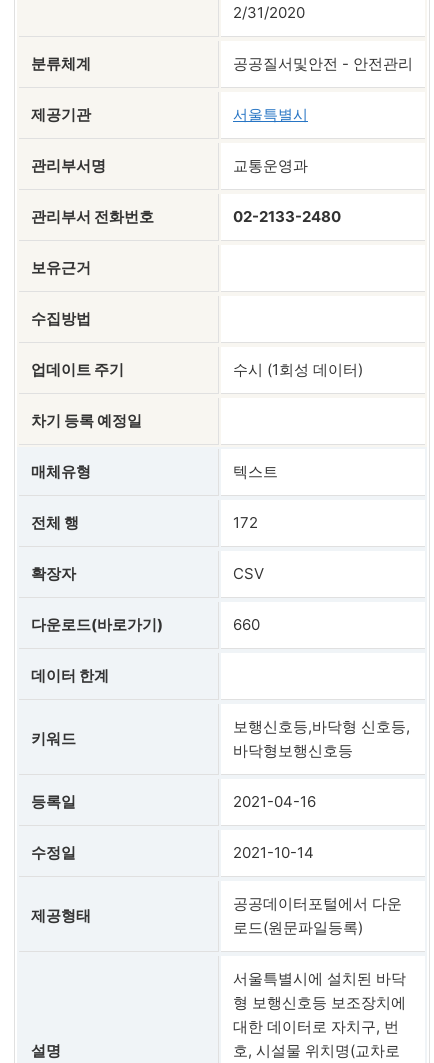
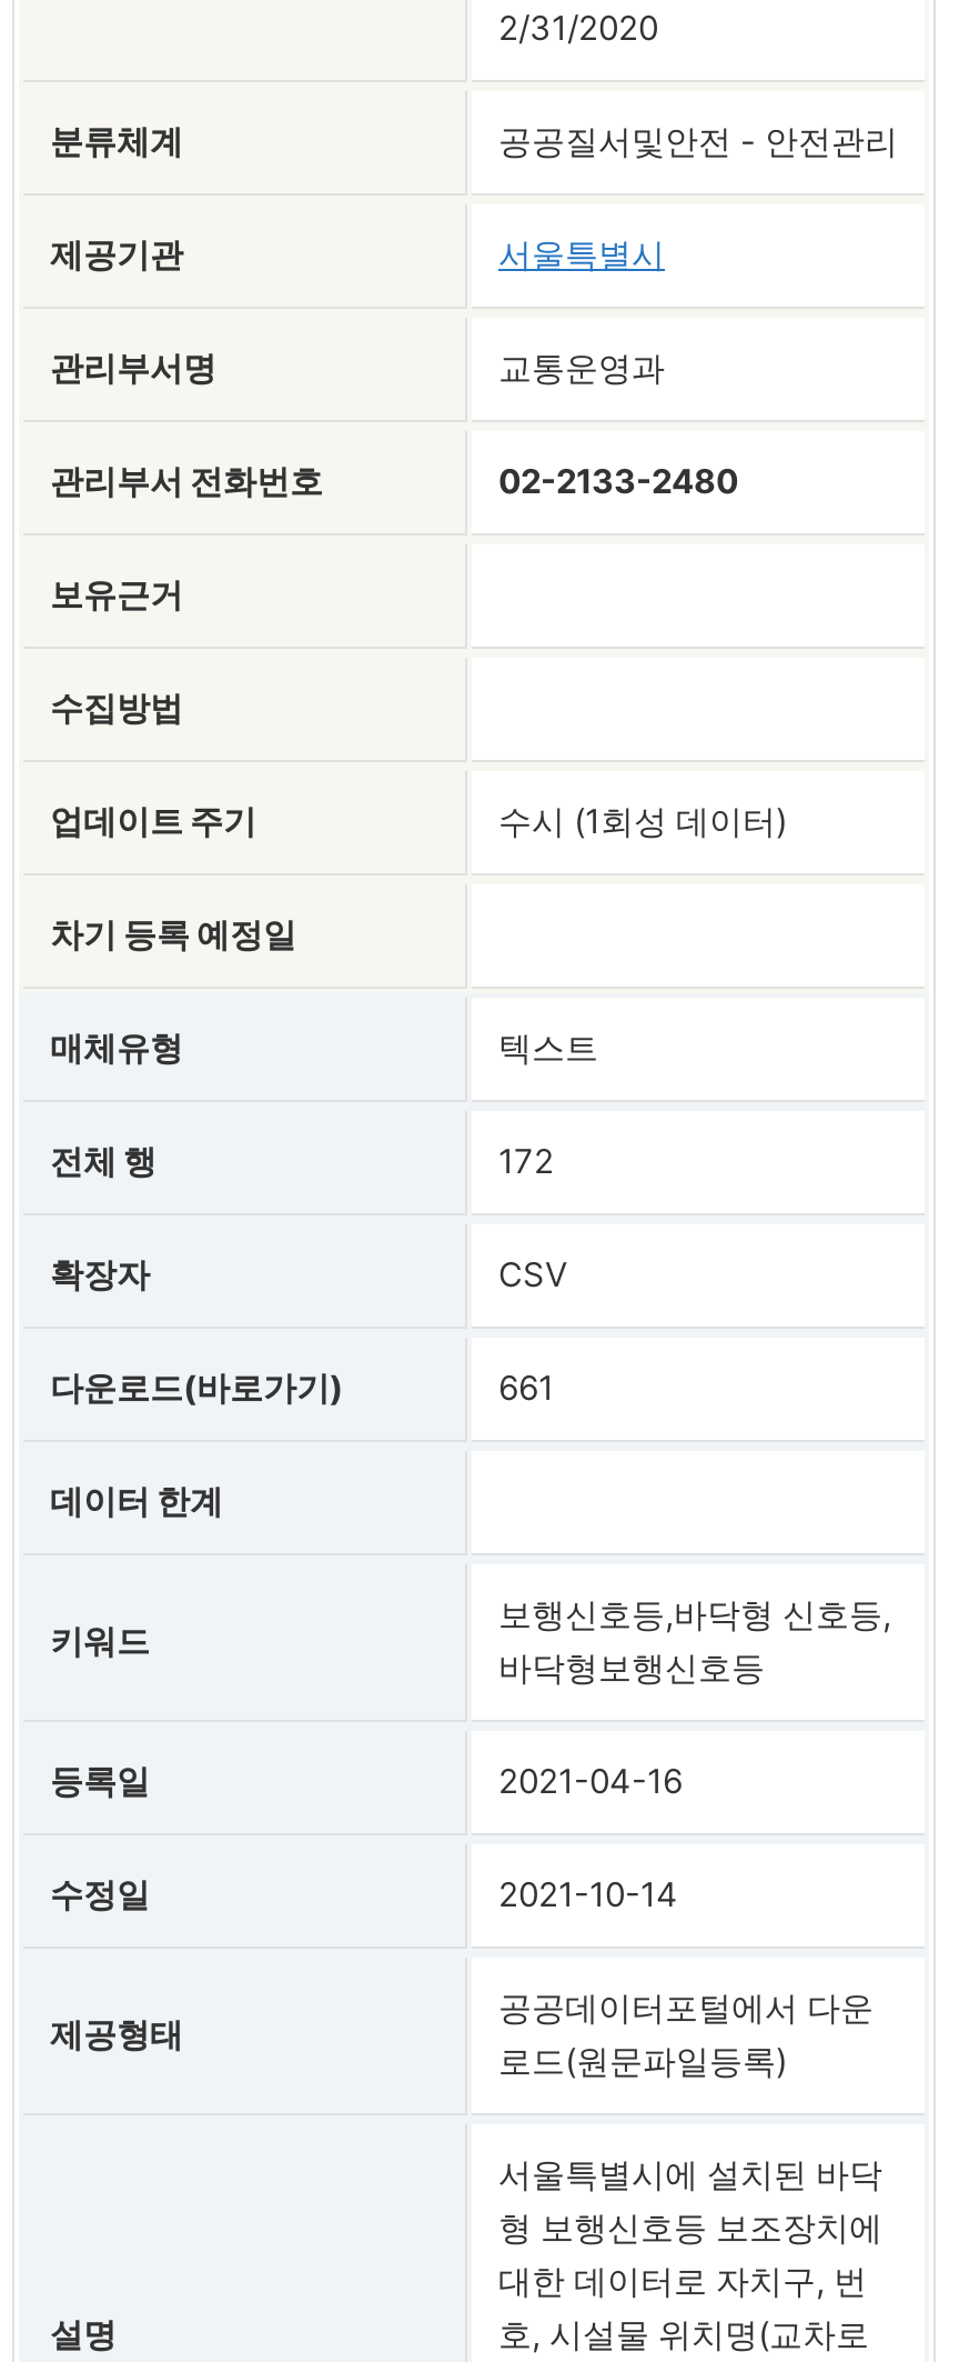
[233,615,260,634] 660 -> [498,1367,554,1409] 661

